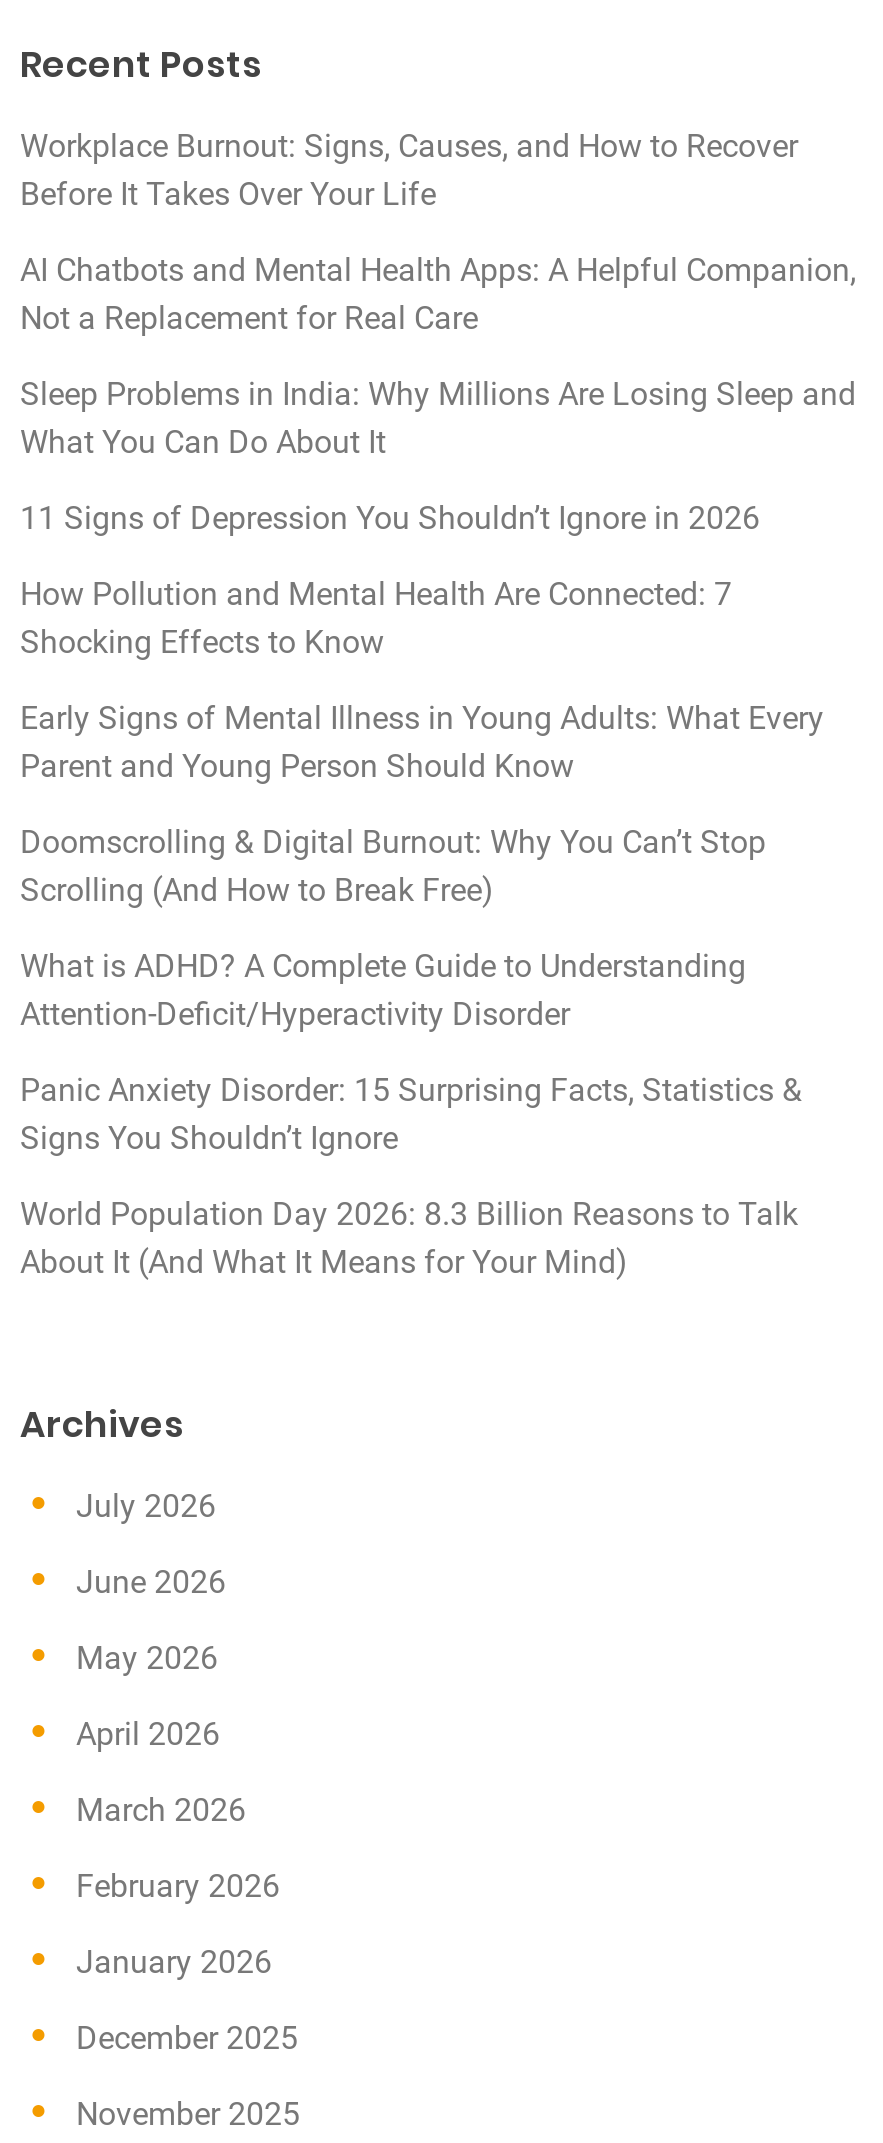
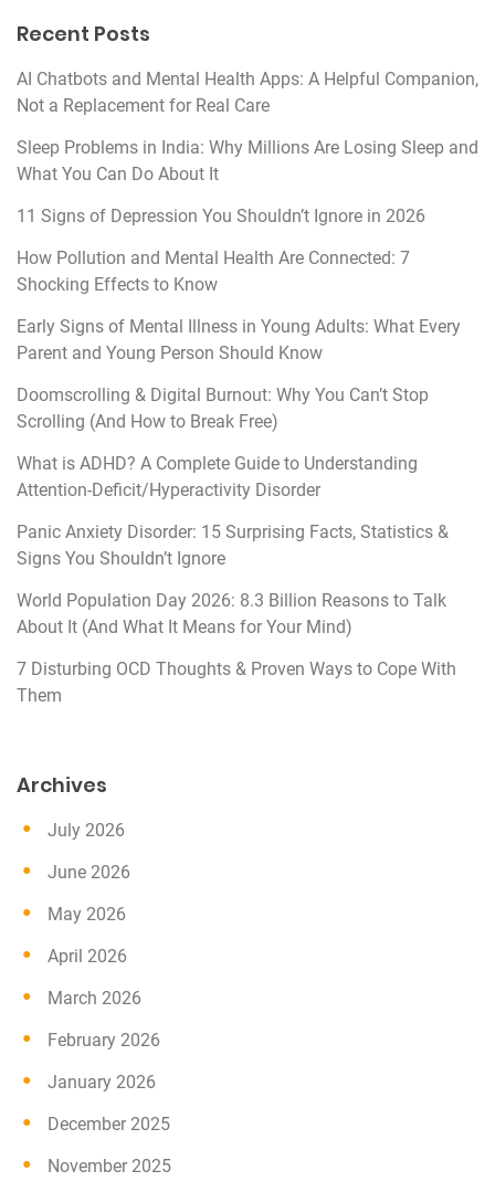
[20,128,798,214] Workplace Burnout: Signs, Causes, and How to Recover | Before It Takes Over Your Life -> none
moved [20,252,856,1282] -> [17,69,478,638]: AI Chatbots and Mental Health Apps: A Helpful Companion, | Not a Replacement for Real Care | Sleep Problems in India: Why Millions Are Losing Sleep and | ... | World Population Day 2026: 8.3 Billion Reasons to Talk | About It (And What It Means for Your Mind)
none -> [17,659,456,706] 7 Disturbing OCD Thoughts & Proven Ways to Cope With | Them

